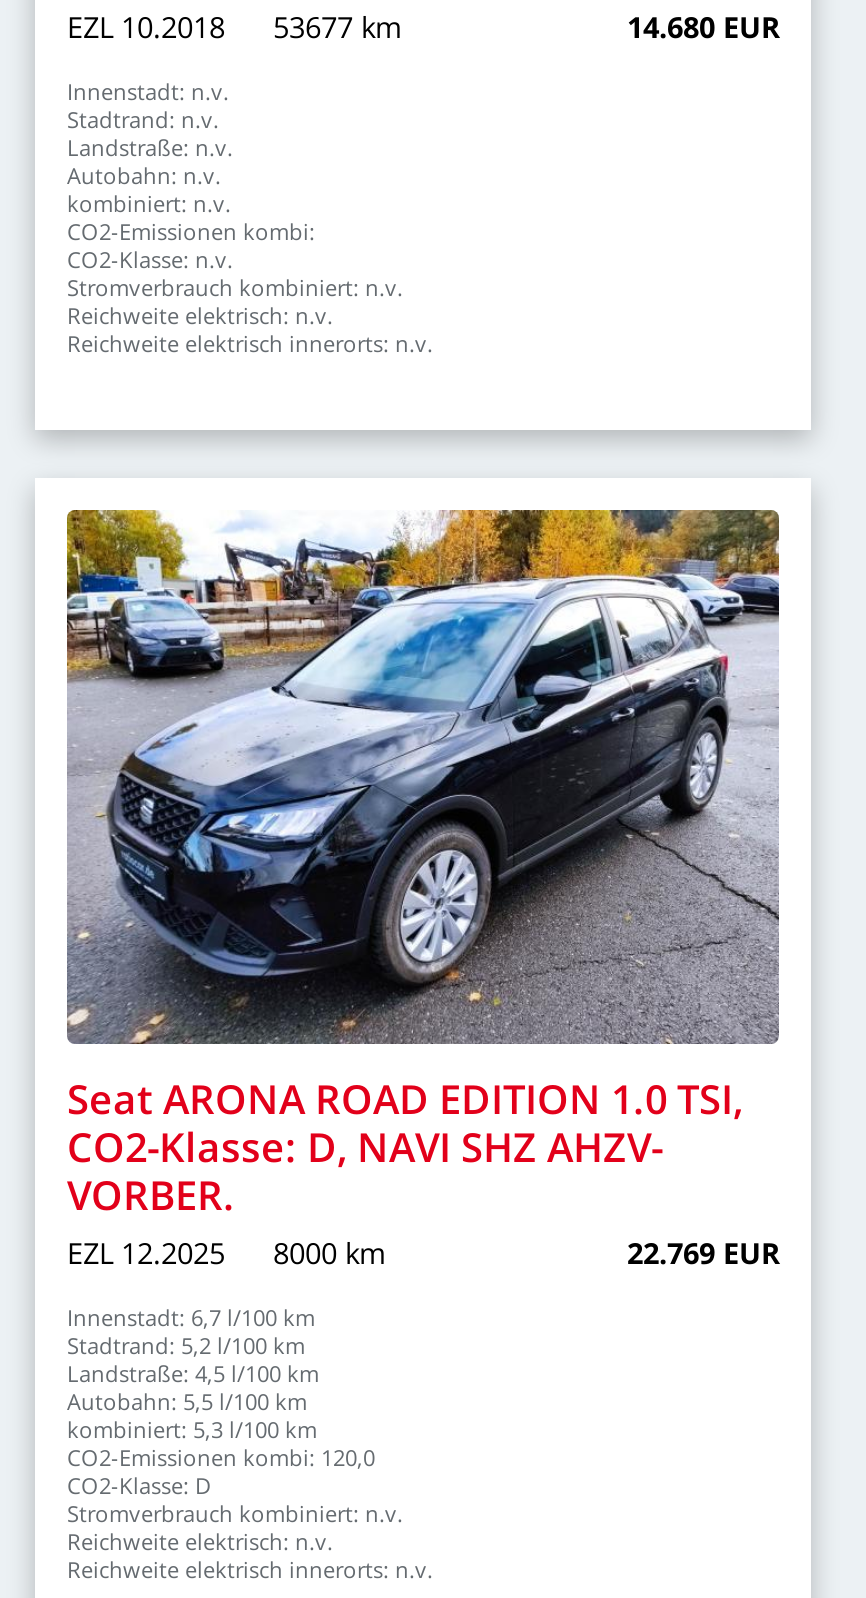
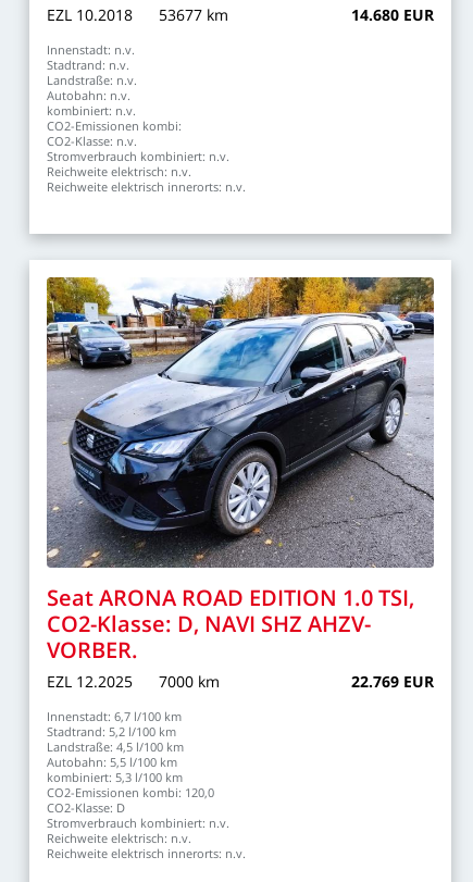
[67,1233,385,1271] EZL 12.2025 8000 km -> [47,671,220,691] EZL 12.2025 7000 km

